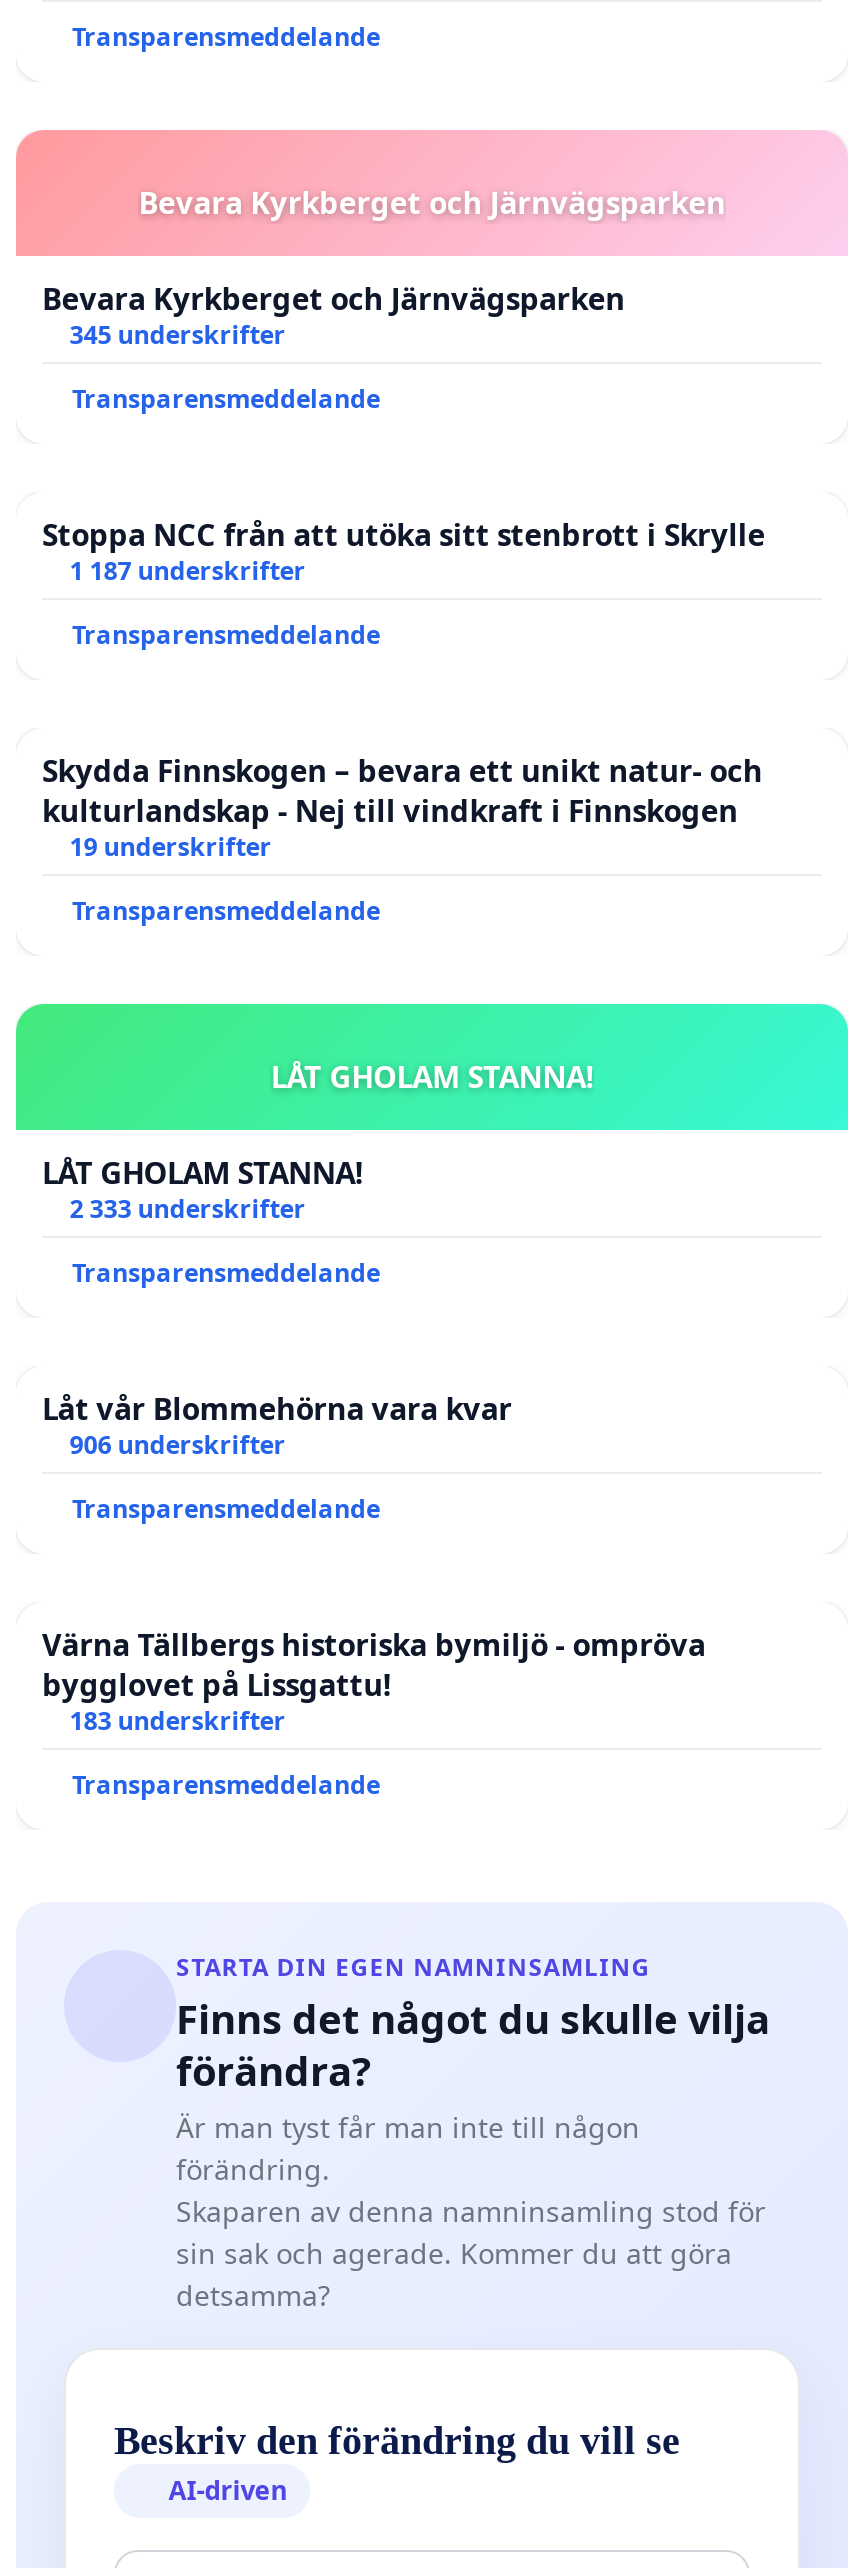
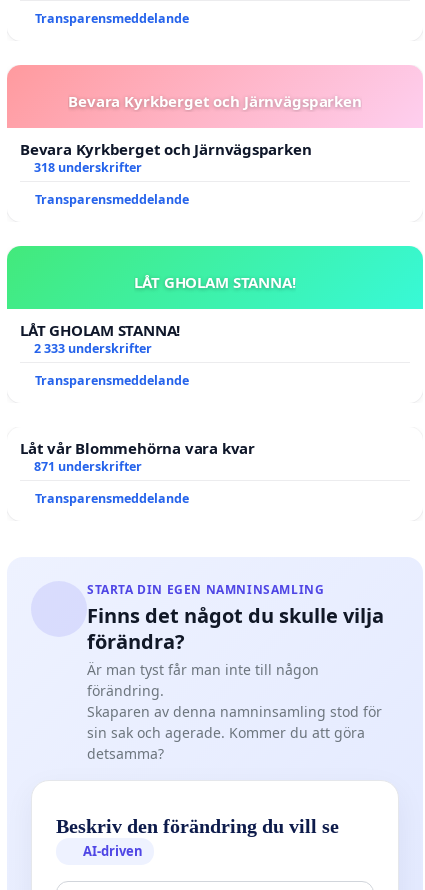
[42,318,765,864] 345 underskrifter | Transparensmeddelande | Stoppa NCC från att utöka sitt stenbrott i Skrylle | 1 187 underskrifter | Transparensmeddelande | Skydda Finnskogen – bevara ett unikt natur- och | kulturlandskap - Nej till vindkraft i Finnskogen | 19 underskrifter -> [34,159,142,176] 318 underskrifter
[42,1428,706,1738] 906 underskrifter | Transparensmeddelande | Värna Tällbergs historiska bymiljö - ompröva | bygglovet på Lissgattu! | 183 underskrifter -> [34,458,142,475] 871 underskrifter

